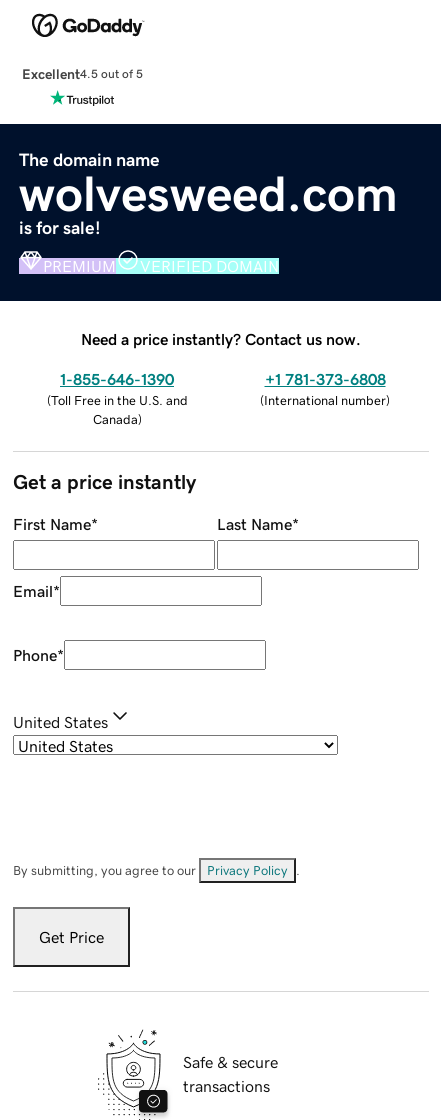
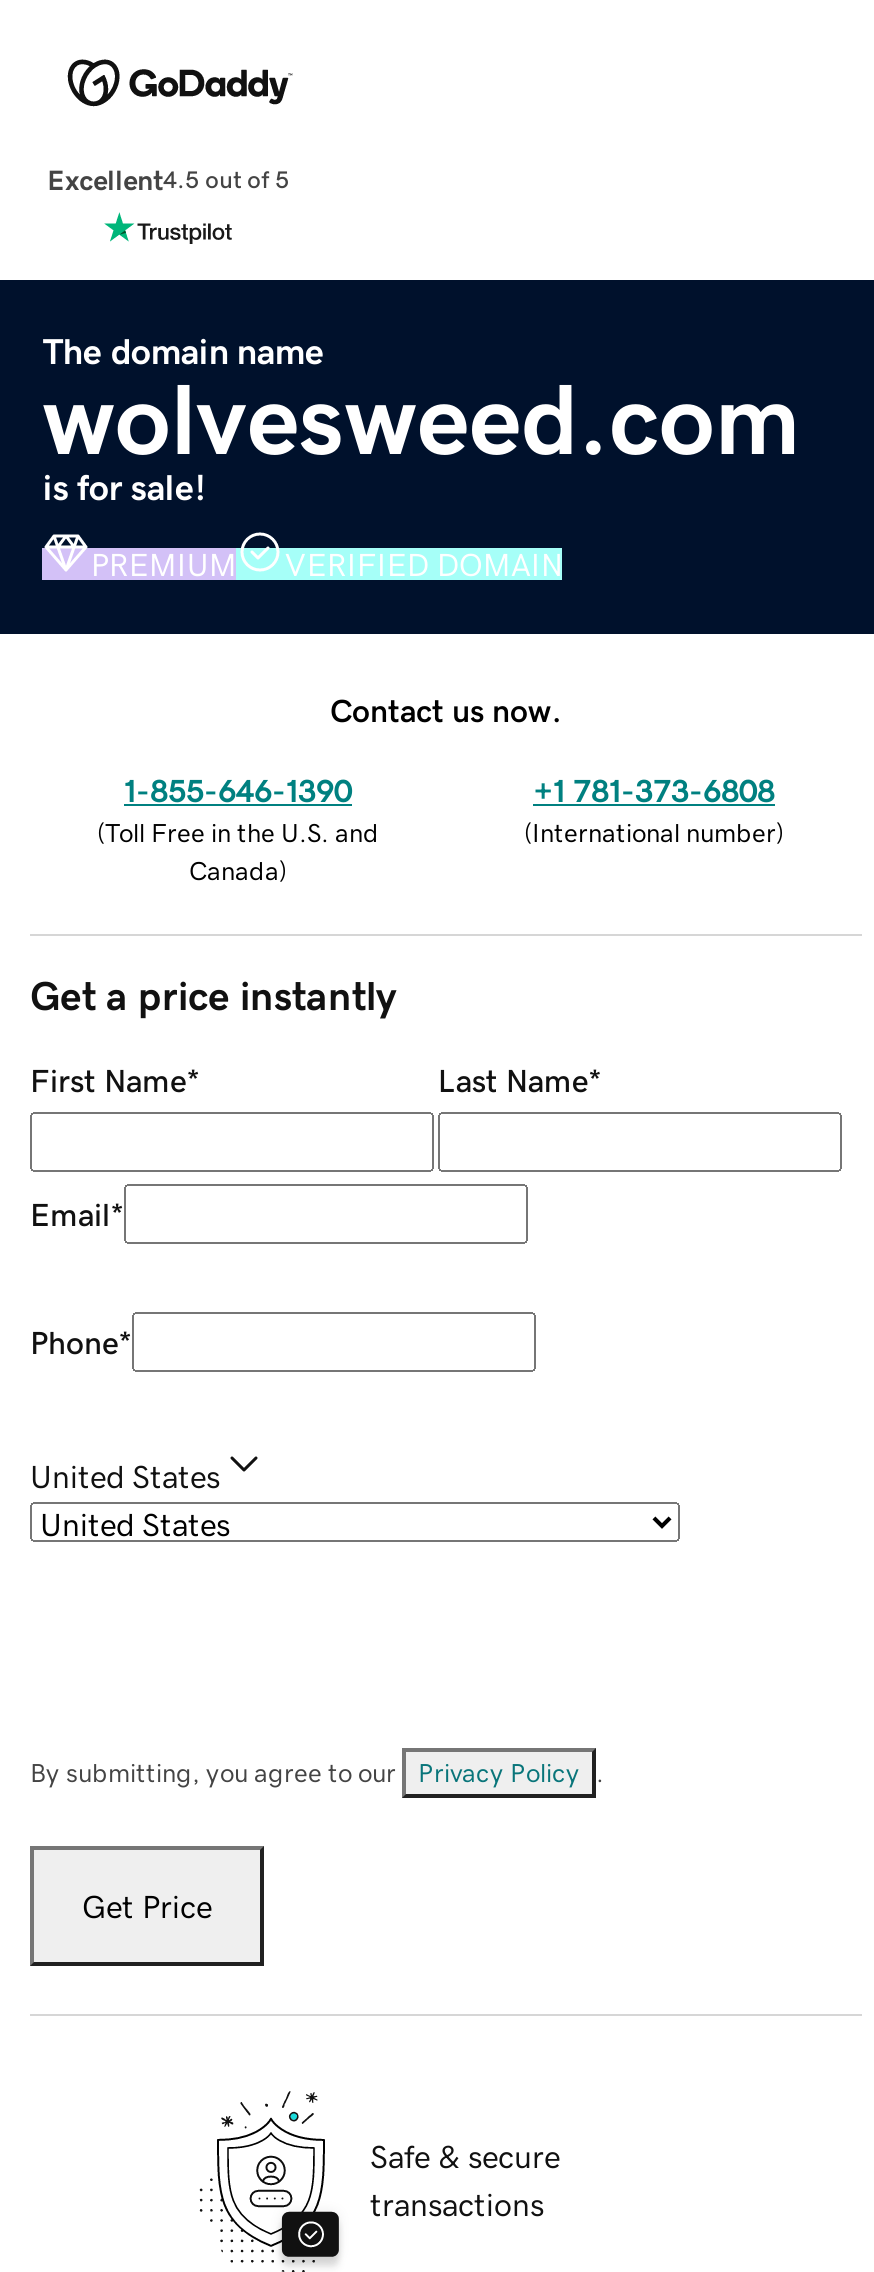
[81,331,361,347] Need a price instantly? Contact us now. -> [330,693,562,725] Contact us now.

